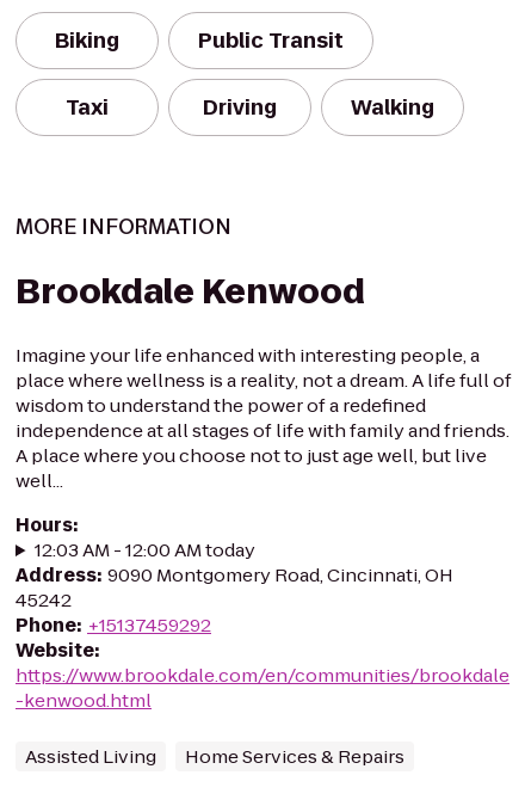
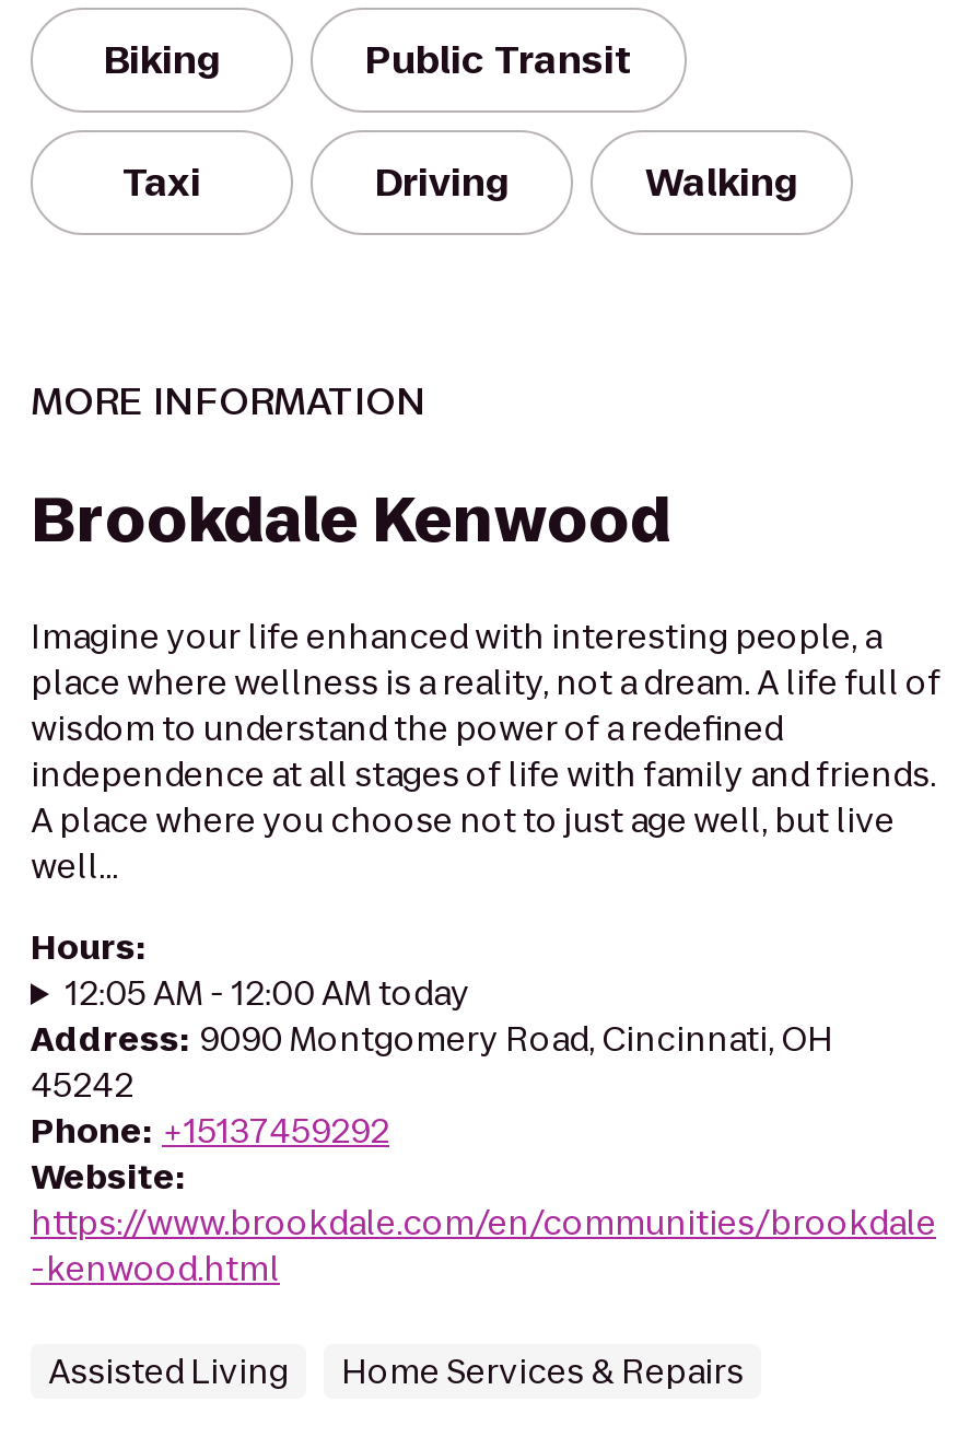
[34,537,255,562] 12:03 AM - 12:00 AM today -> [65,970,470,1016] 12:05 AM - 12:00 AM today

